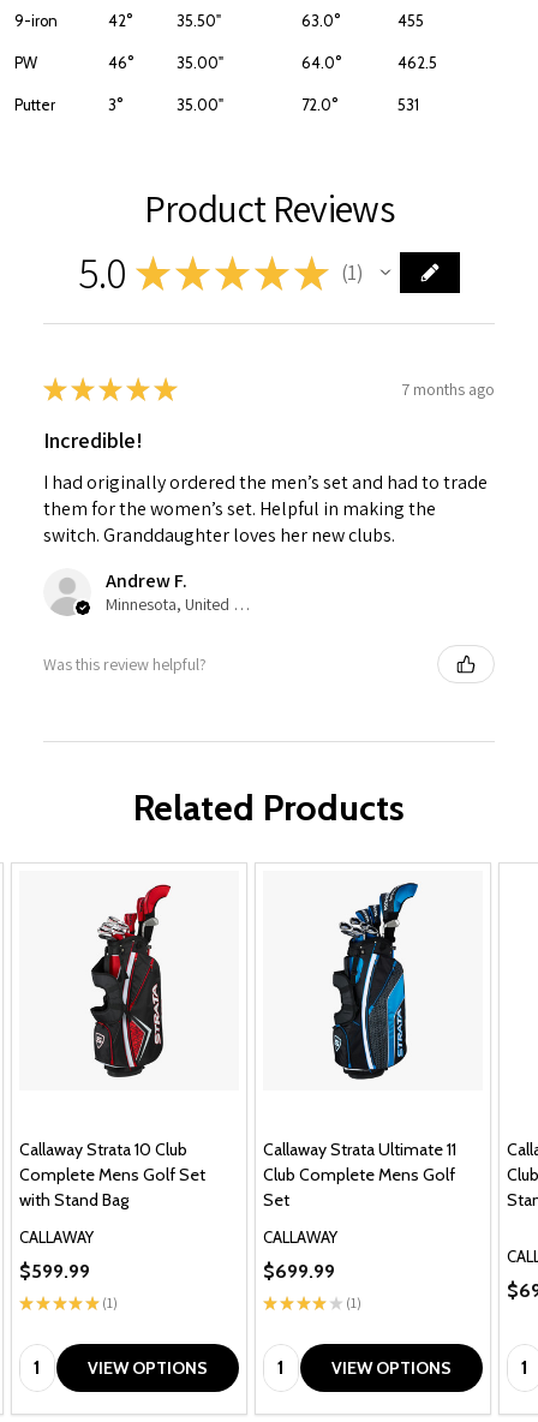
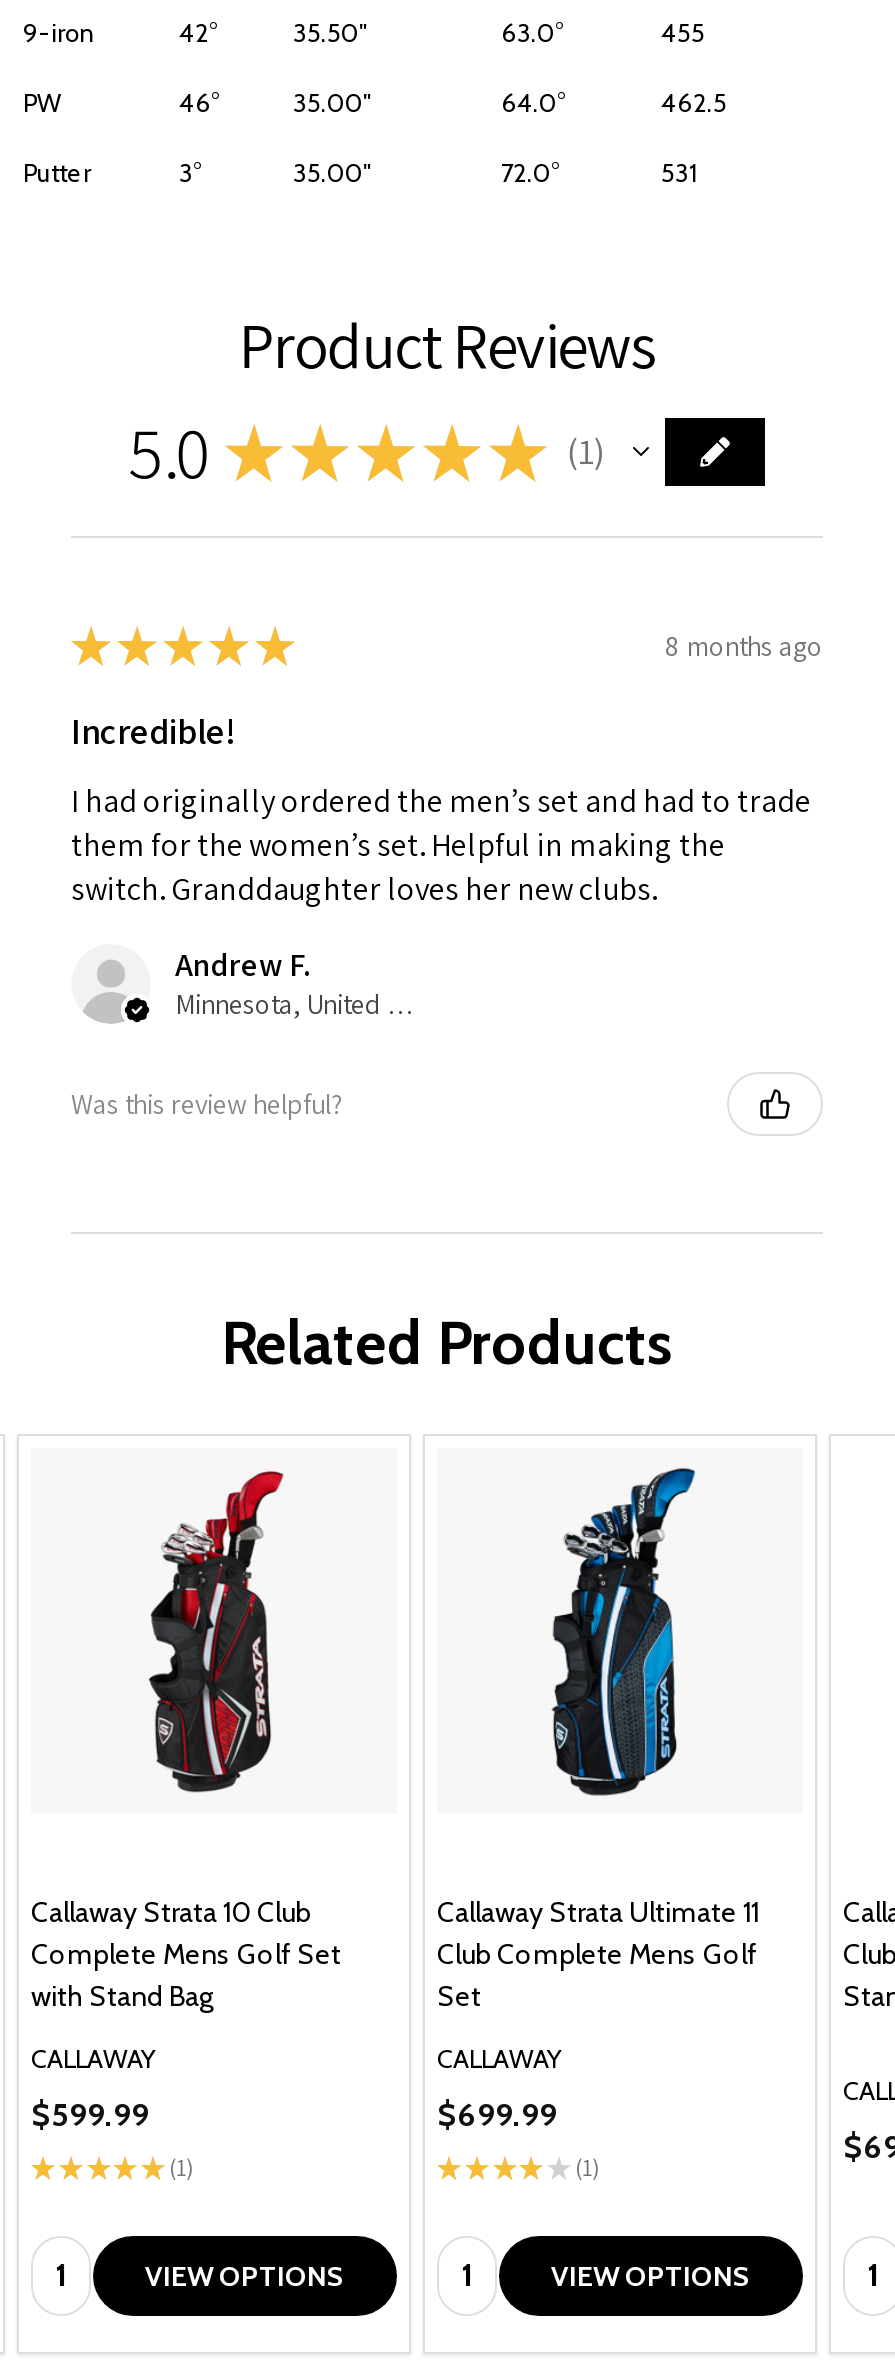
[401,378,495,400] 7 months ago -> [665,628,823,664] 8 months ago

